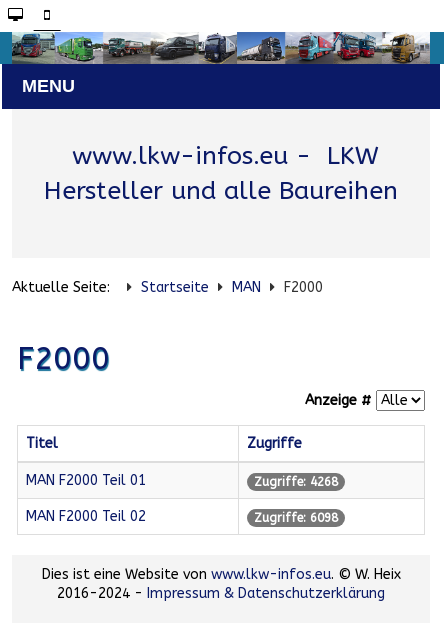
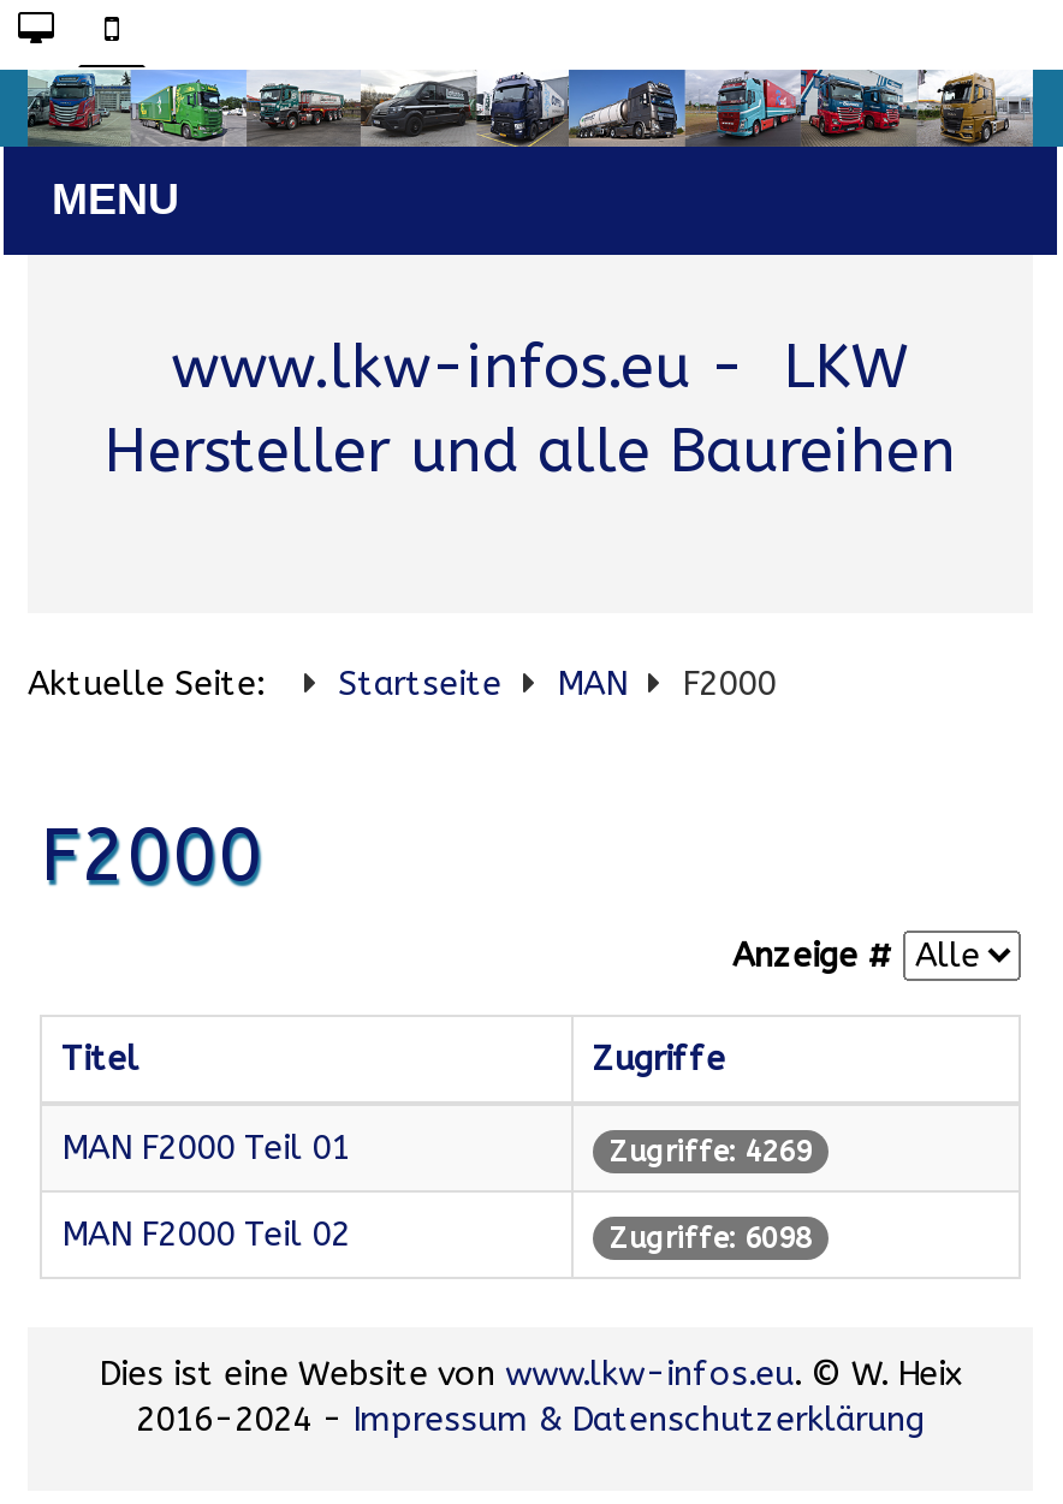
[254,474,338,488] Zugriffe: 4268 -> [610,1134,812,1167] Zugriffe: 4269

